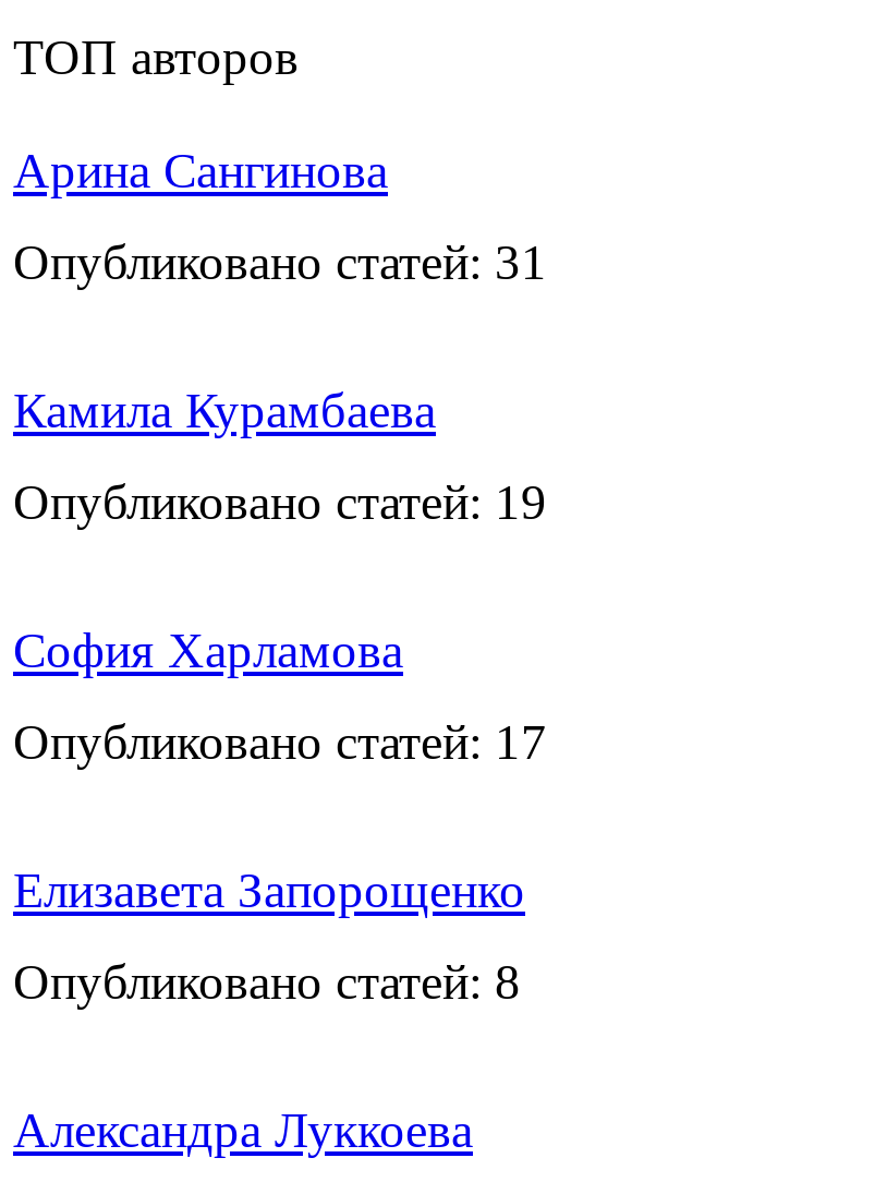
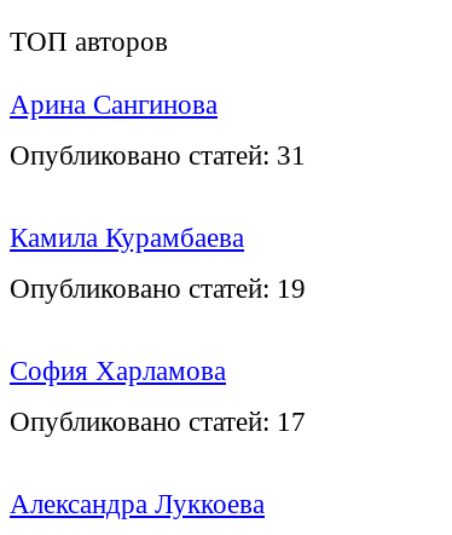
[13,864,525,1010] Елизавета Запорощенко | Опубликовано статей: 8 -> none

